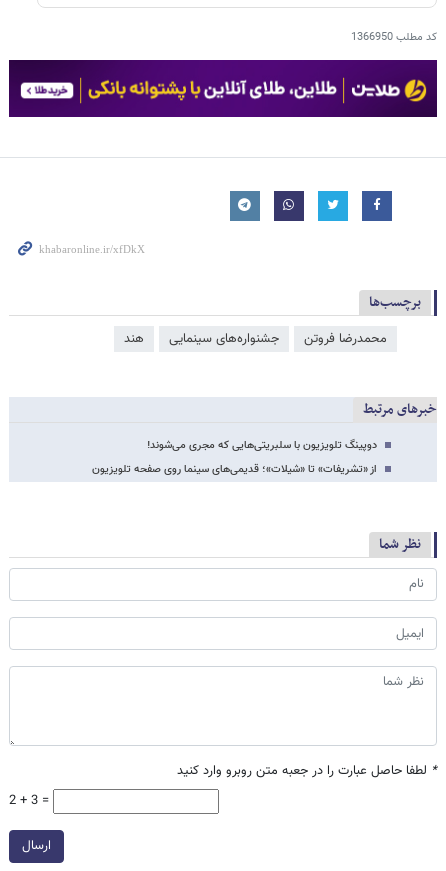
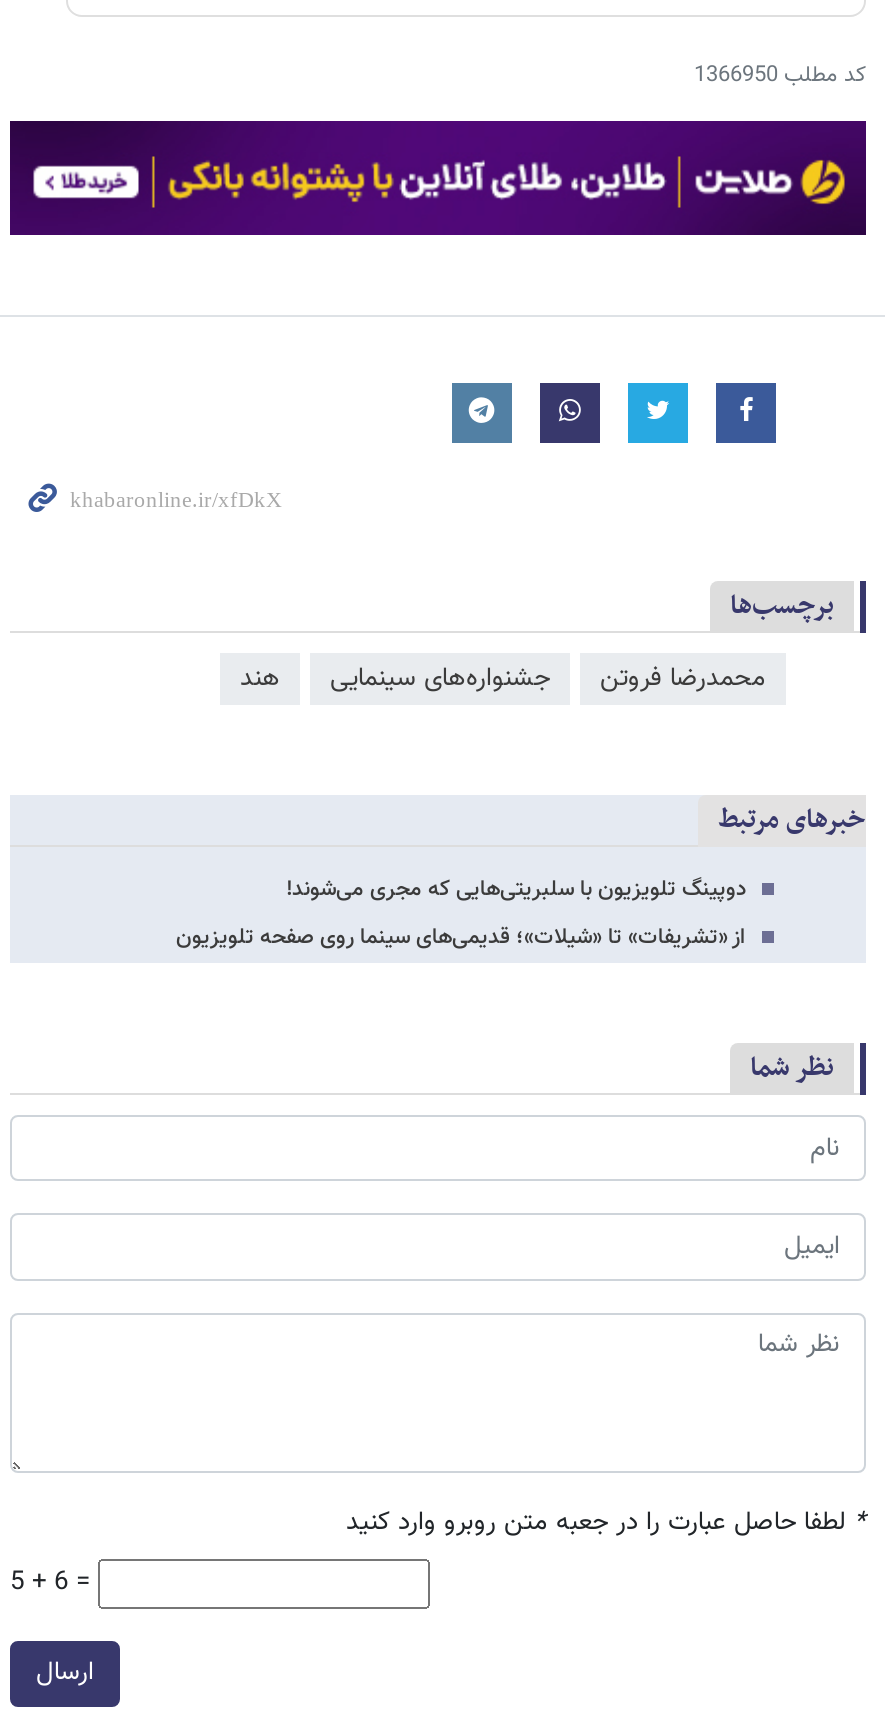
[9,791,49,811] 2 + 3 = -> [10,1562,90,1602] 5 + 6 =

